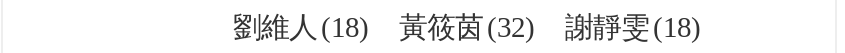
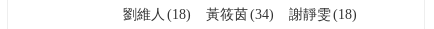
[233,11,701,43] 劉維人 (18) 黃筱茵 (32) 謝靜雯 (18) -> [123,6,357,22] 劉維人 (18) 黃筱茵 (34) 謝靜雯 (18)

